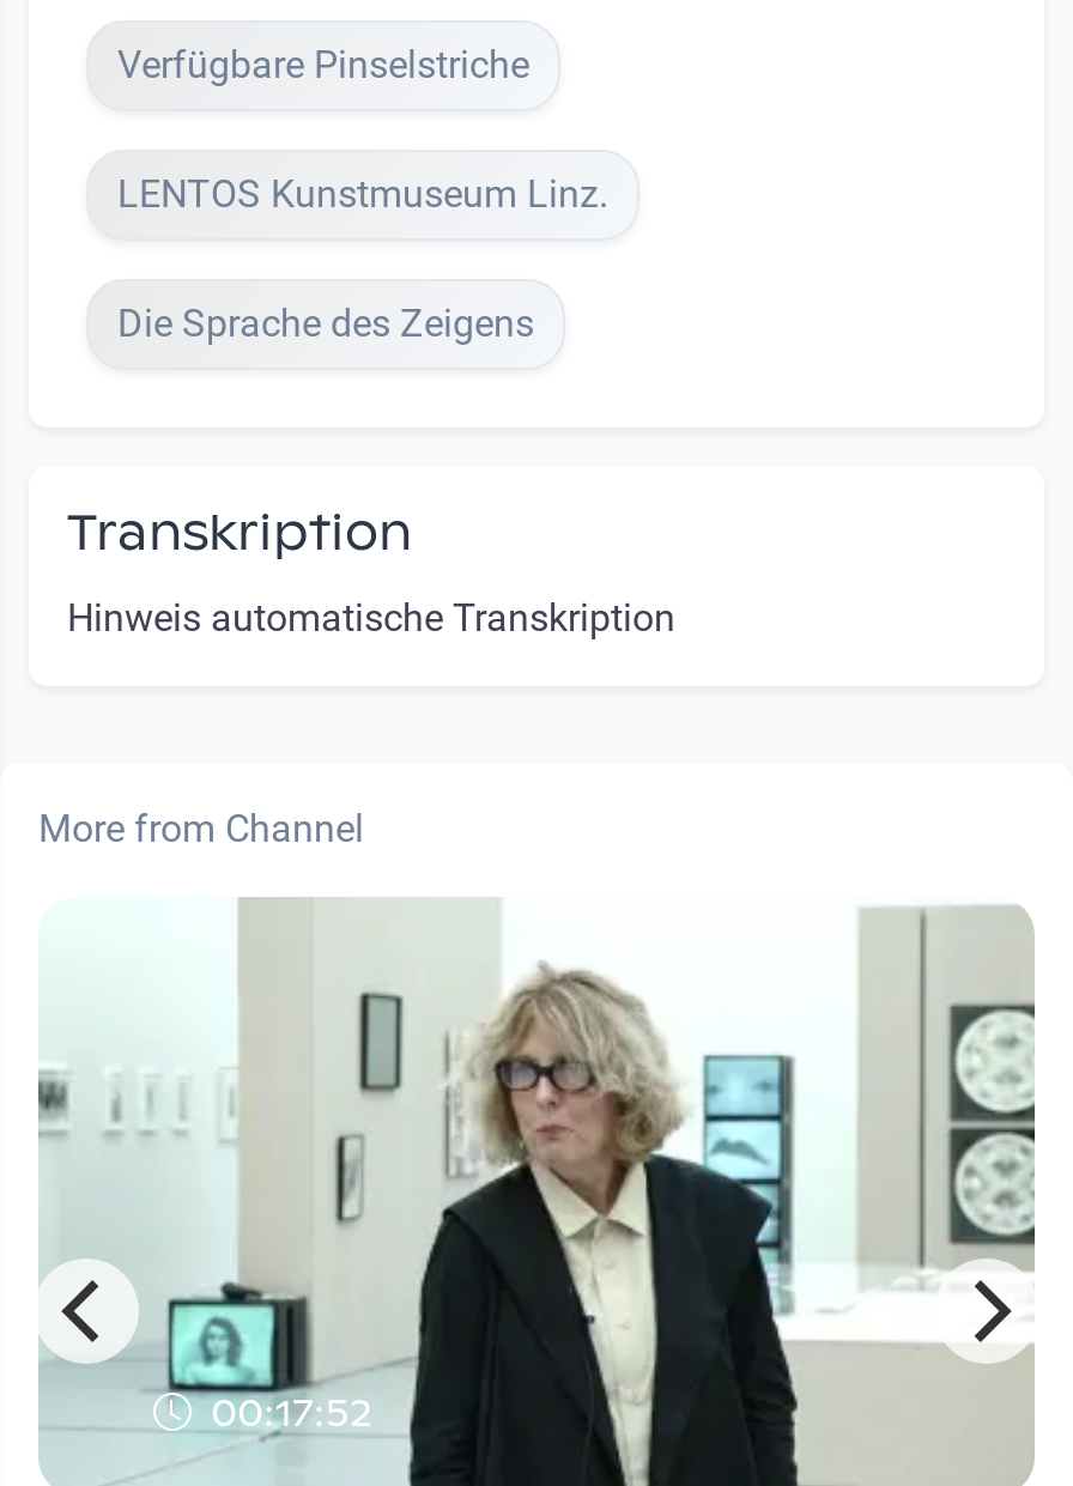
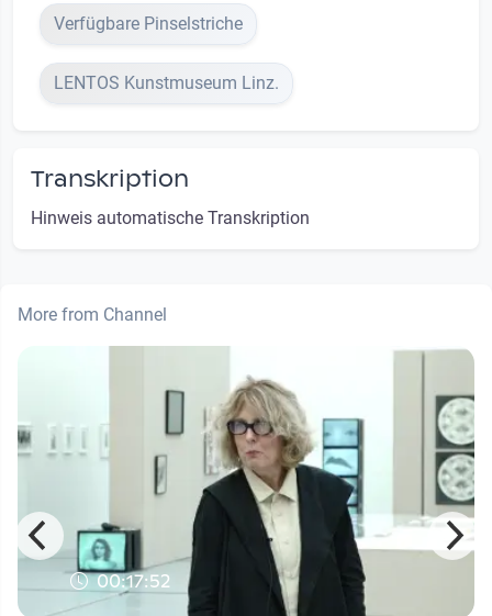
[117,300,534,345] Die Sprache des Zeigens -> none

